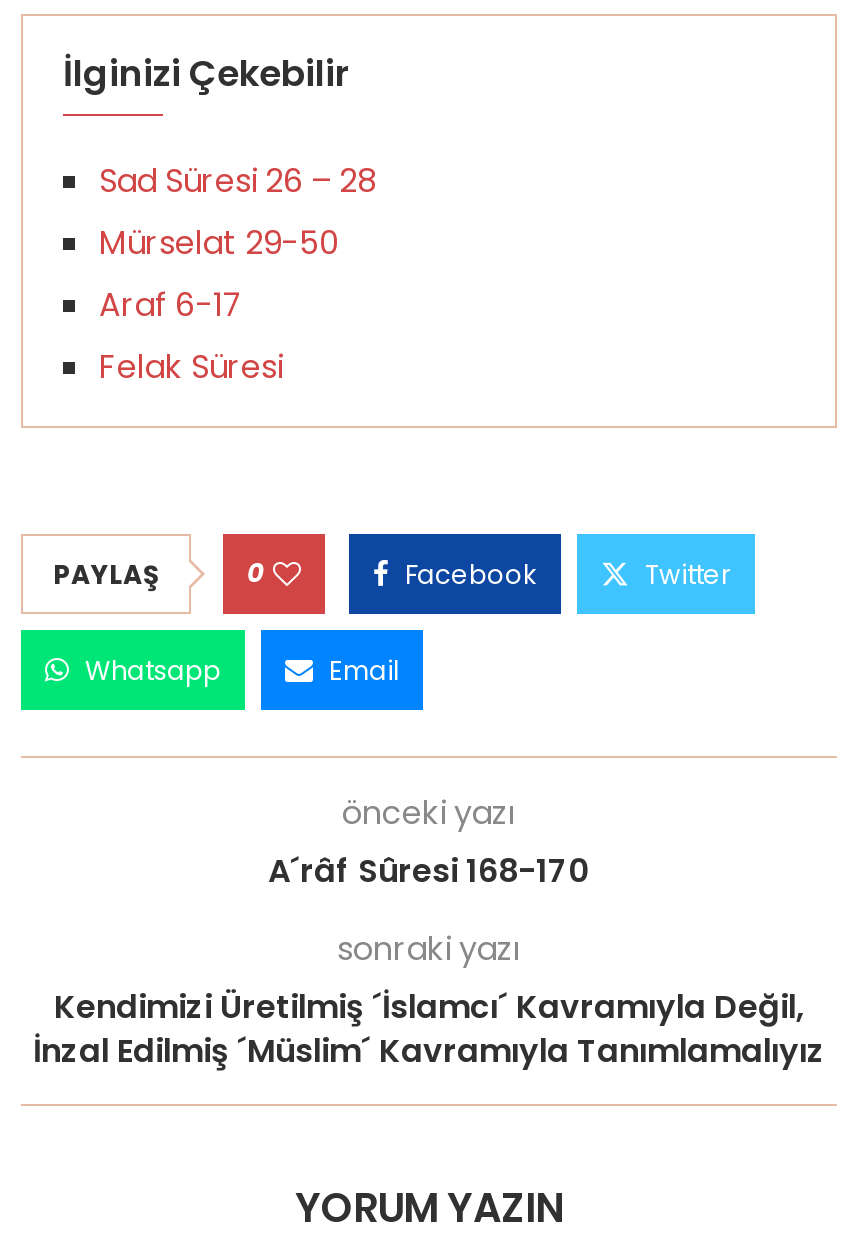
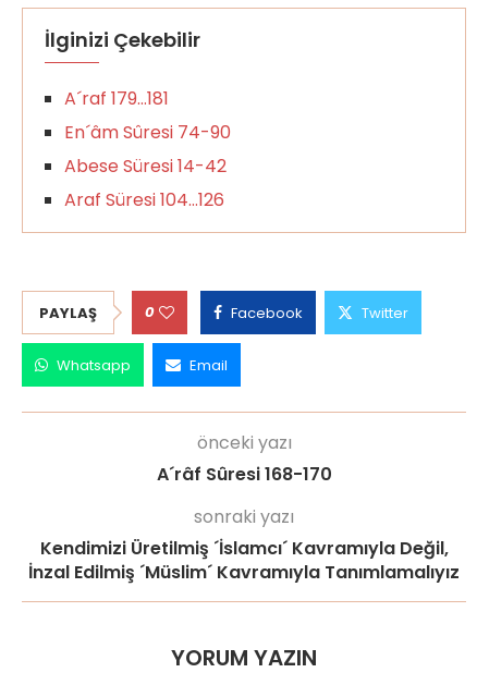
[99,158,377,390] Sad Süresi 26 – 28 | Mürselat 29-50 | Araf 6-17 | Felak Süresi -> [64,86,231,212] A´raf 179…181 | En´âm Sûresi 74-90 | Abese Süresi 14-42 | Araf Süresi 104…126

